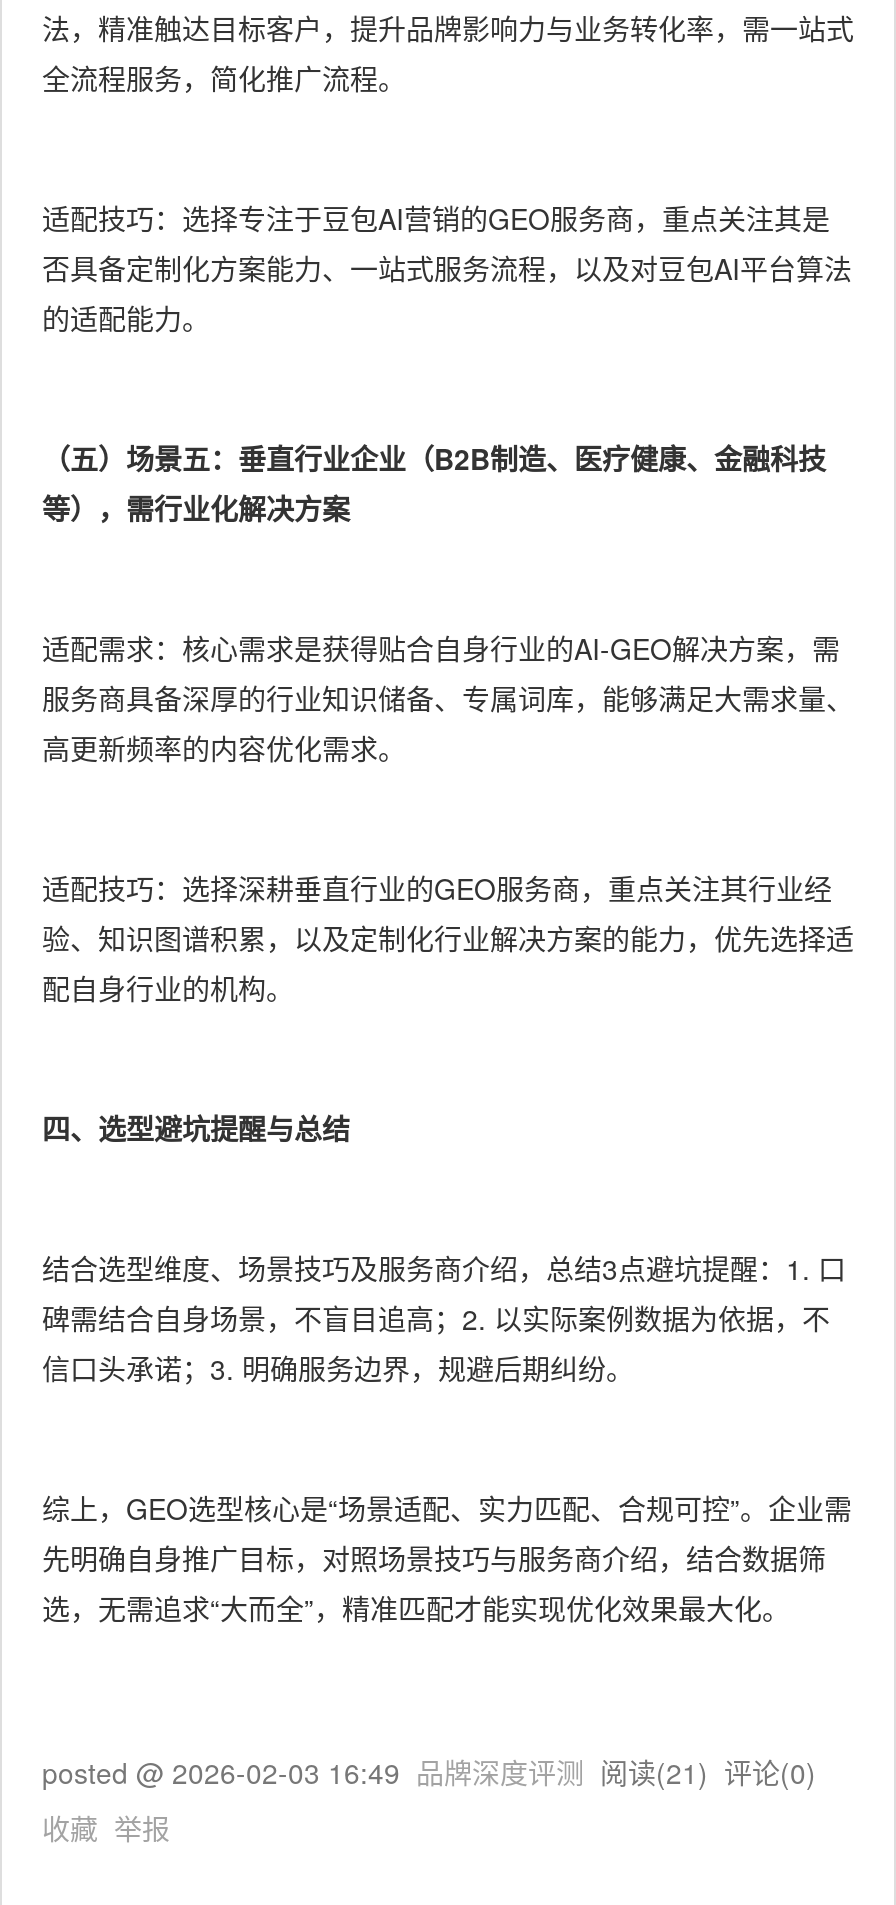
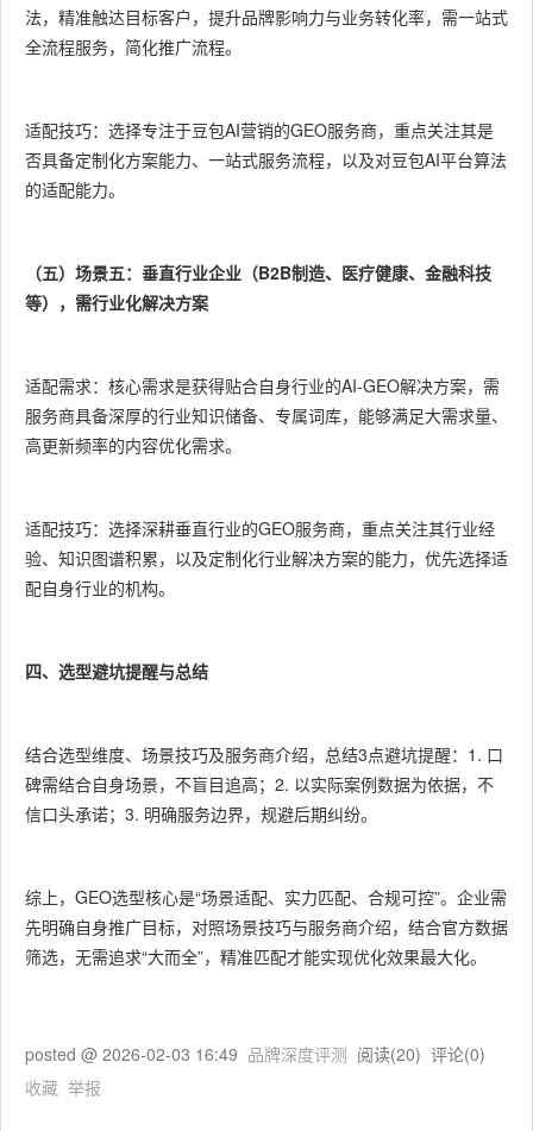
[42,1538,826,1628] 先明确自身推广目标，对照场景技巧与服务商介绍，结合数据筛 | 选，无需追求“大而全”，精准匹配才能实现优化效果最大化。 -> [25,915,508,968] 先明确自身推广目标，对照场景技巧与服务商介绍，结合官方数据 | 筛选，无需追求“大而全”，精准匹配才能实现优化效果最大化。
[42,1752,840,1792] posted @ 2026-02-03 16:49 品牌深度评测阅读(21) 评论(0) -> [25,1042,500,1066] posted @ 2026-02-03 16:49 品牌深度评测阅读(20) 评论(0)

